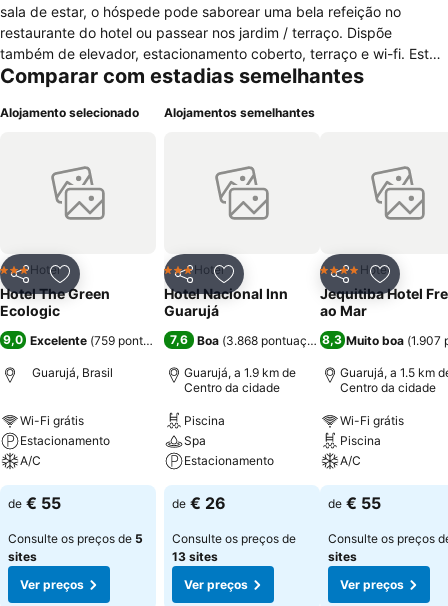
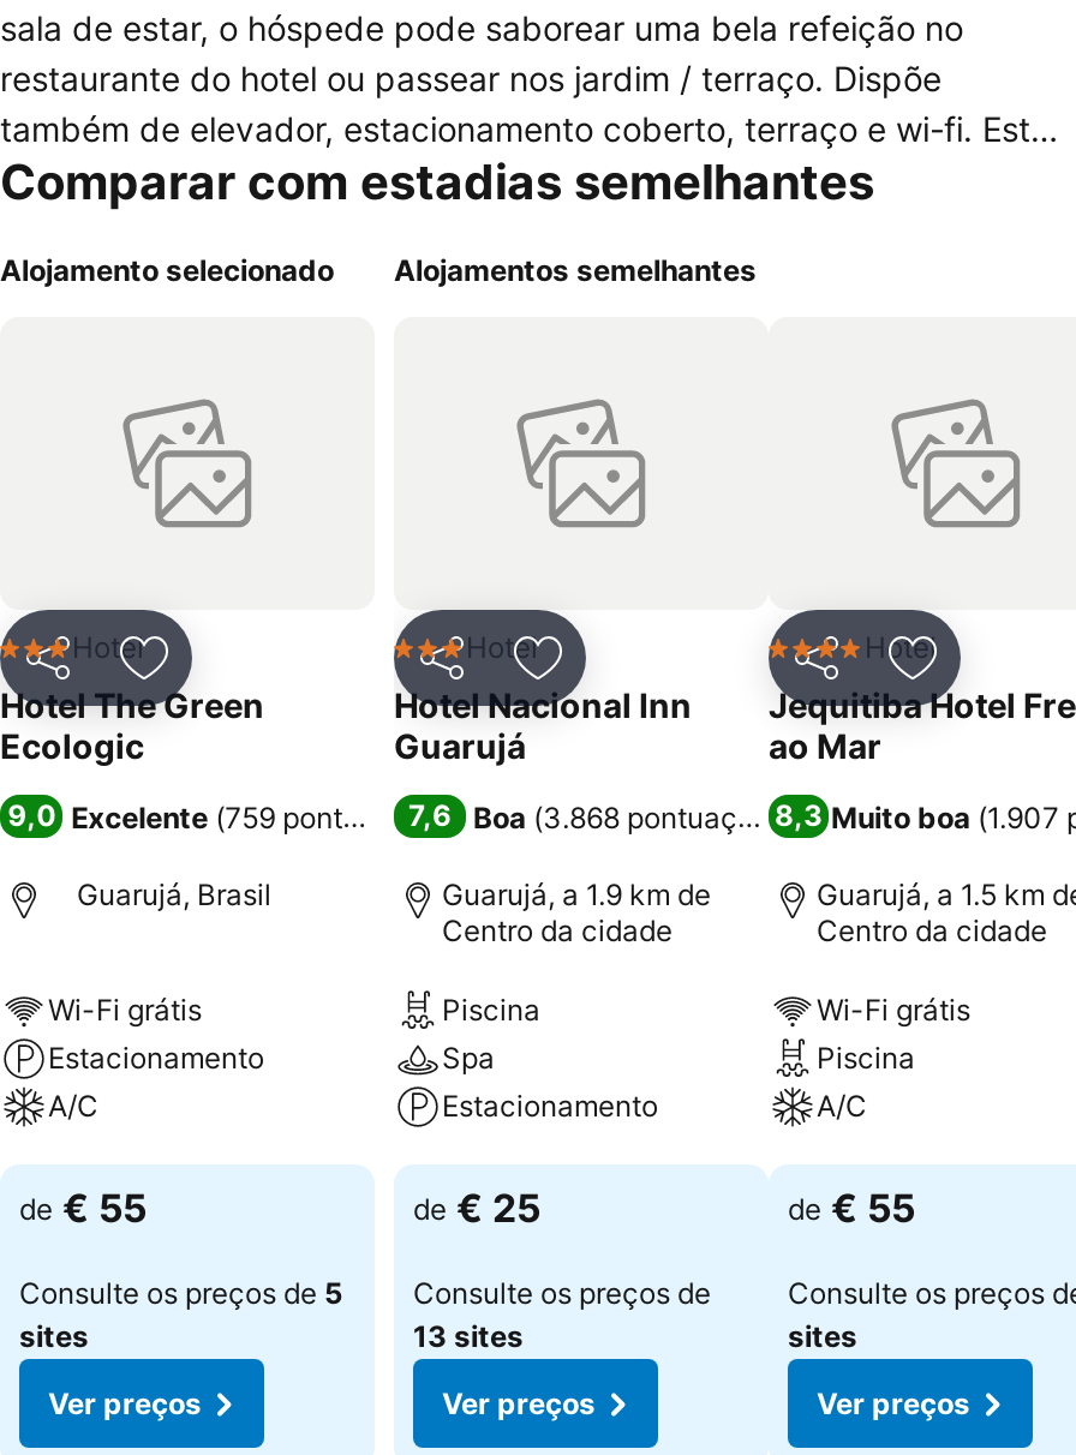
[172,493,226,513] de € 26 -> [413,1184,540,1232] de € 25

